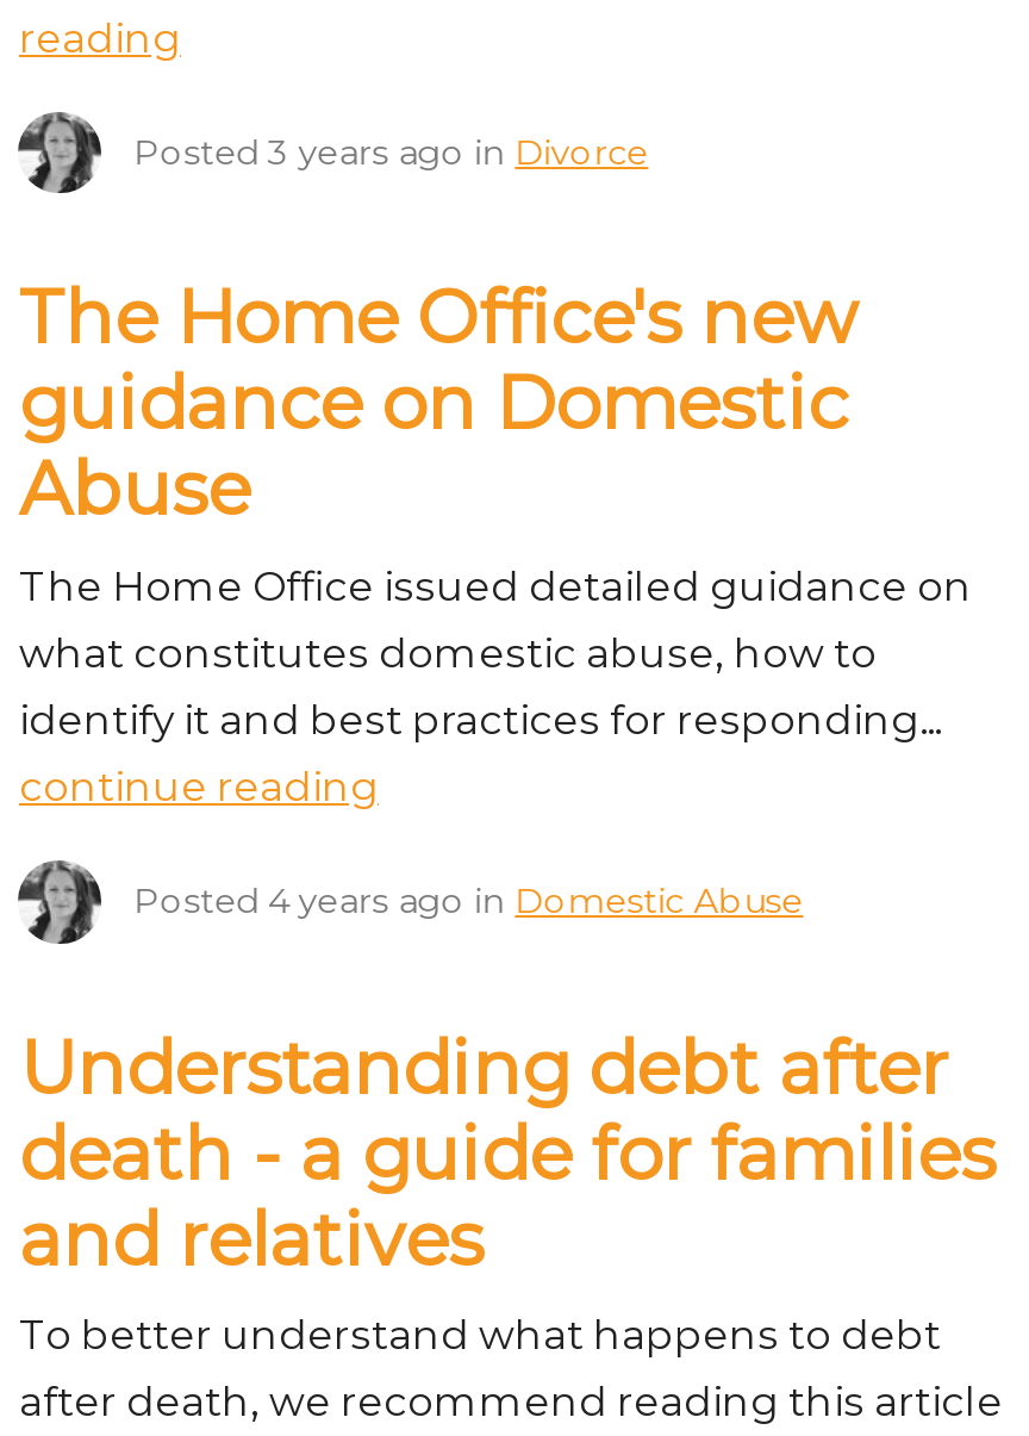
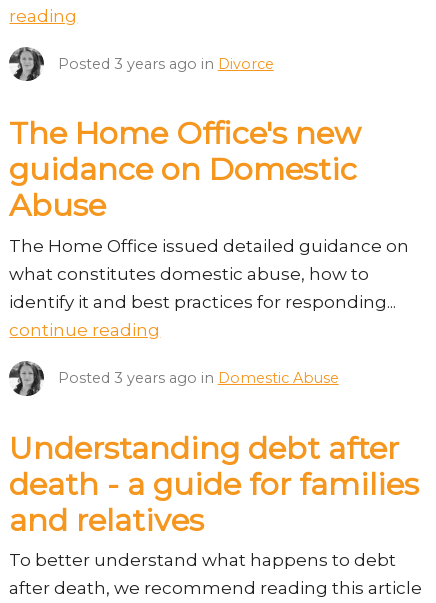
[134,879,803,922] Posted 4 years ago in Domestic Abuse -> [58,369,339,387] Posted 3 years ago in Domestic Abuse

